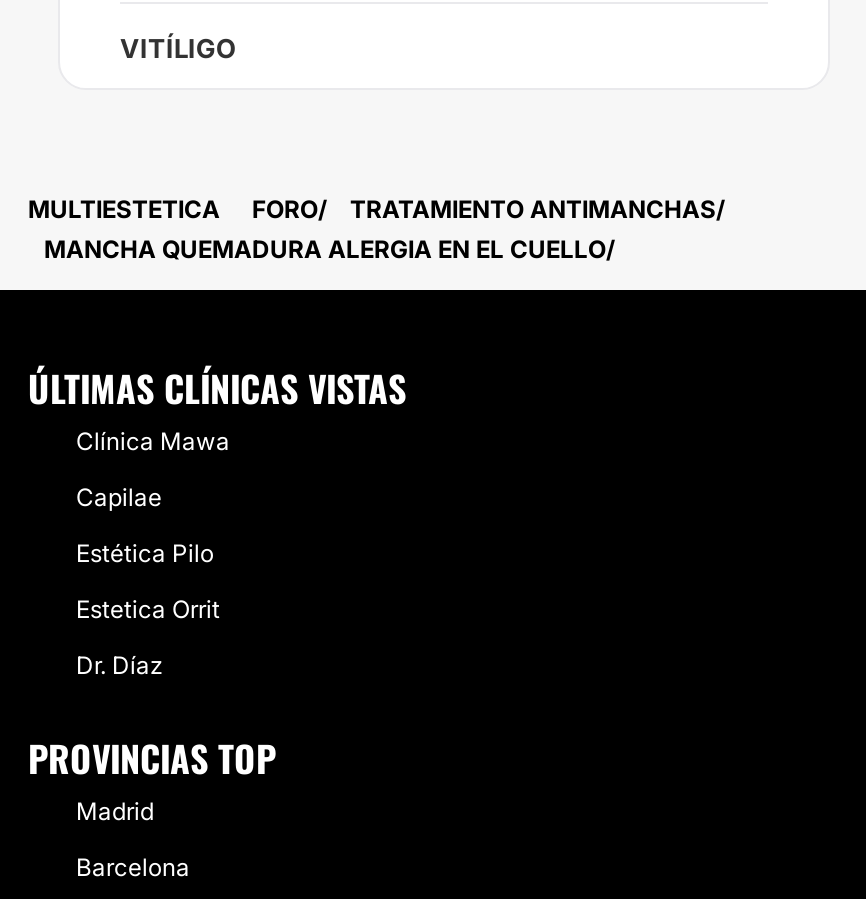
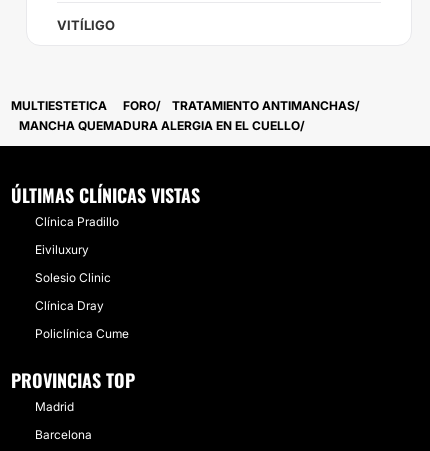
[76,426,230,456] Clínica Mawa -> [35,214,119,229] Clínica Pradillo
[76,482,162,512] Capilae -> [35,242,89,257] Eiviluxury
[76,538,214,568] Estética Pilo -> [35,270,111,285] Solesio Clinic
[76,594,220,624] Estetica Orrit -> [35,298,104,313] Clínica Dray
[76,650,162,680] Dr. Díaz -> [35,326,129,341] Policlínica Cume

